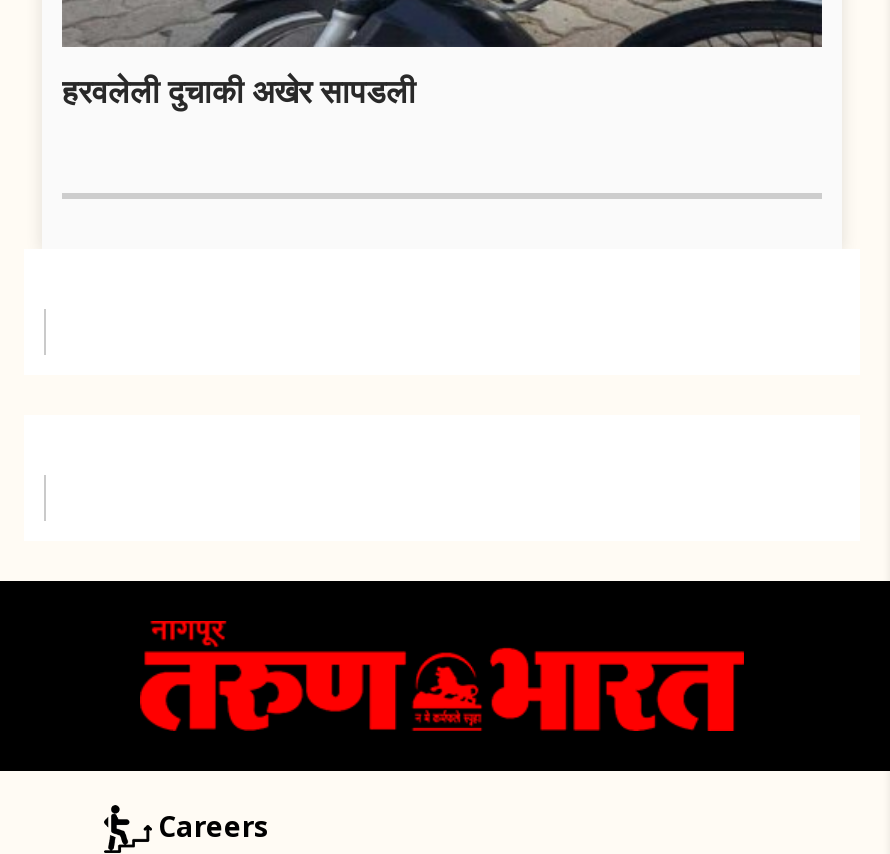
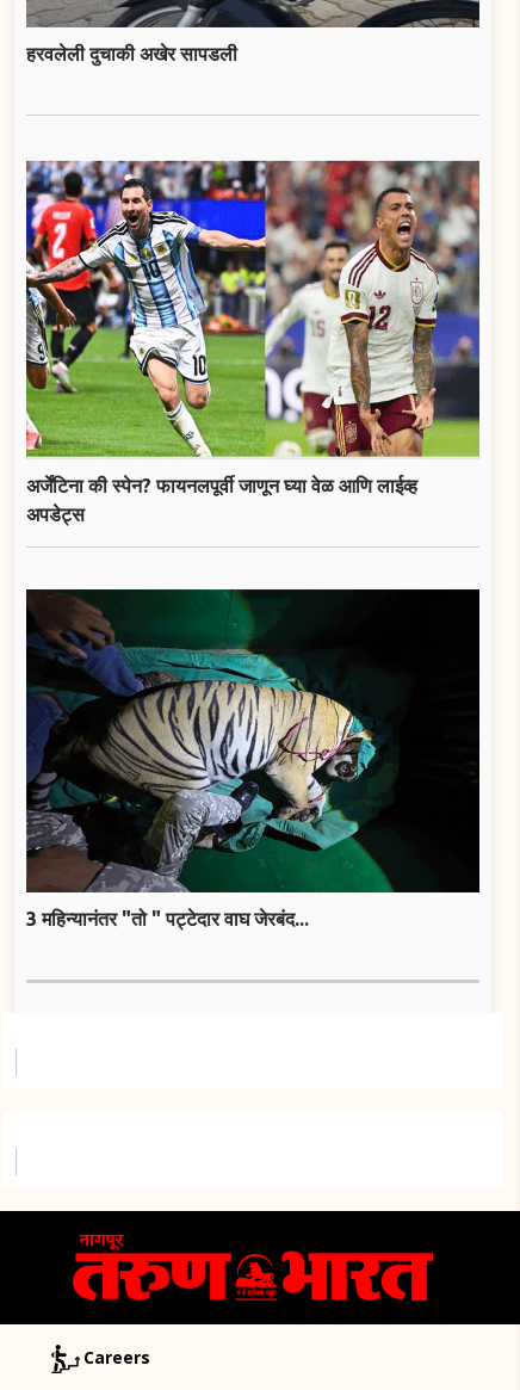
none -> [25,160,481,526] [image] | अर्जेंटिना की स्पेन? फायनलपूर्वी जाणून घ्या वेळ आणि लाईव्ह | अपडेट्स
none -> [25,588,479,929] [image] | 3 महिन्यानंतर "तो " पट्टेदार वाघ जेरबंद...

